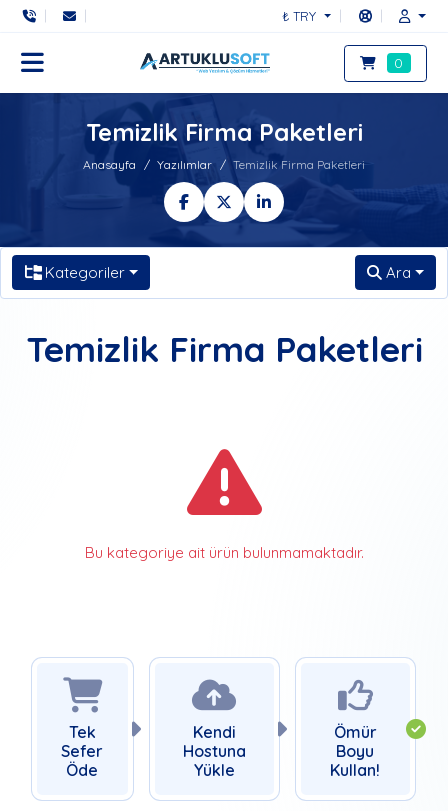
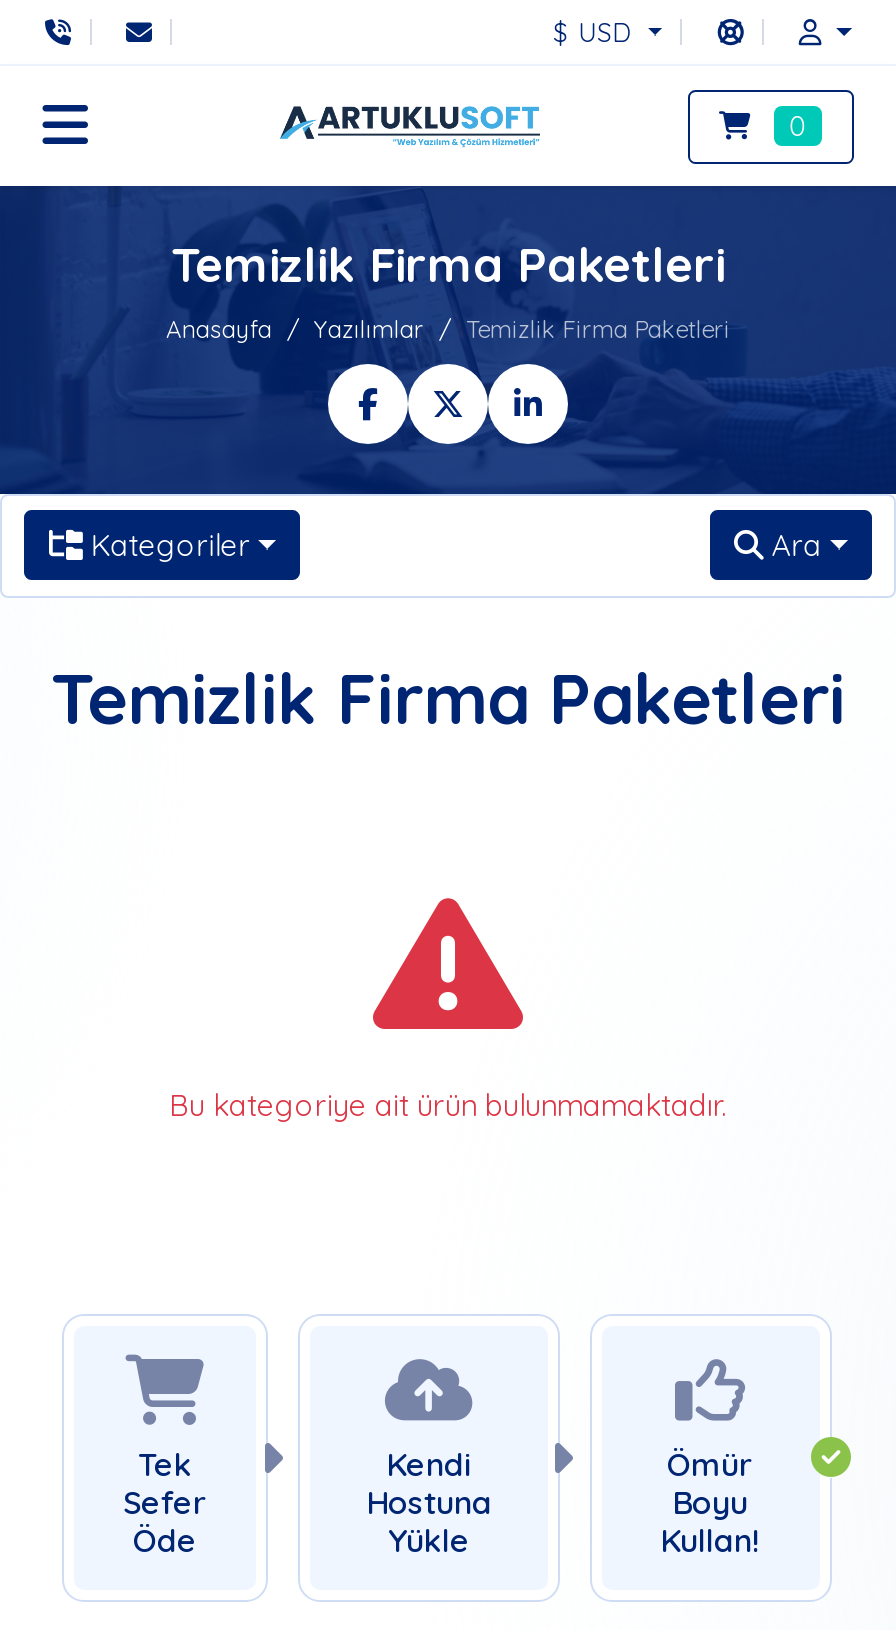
[282,8,320,24] ₺ TRY -> [553,16,641,48] $ USD

